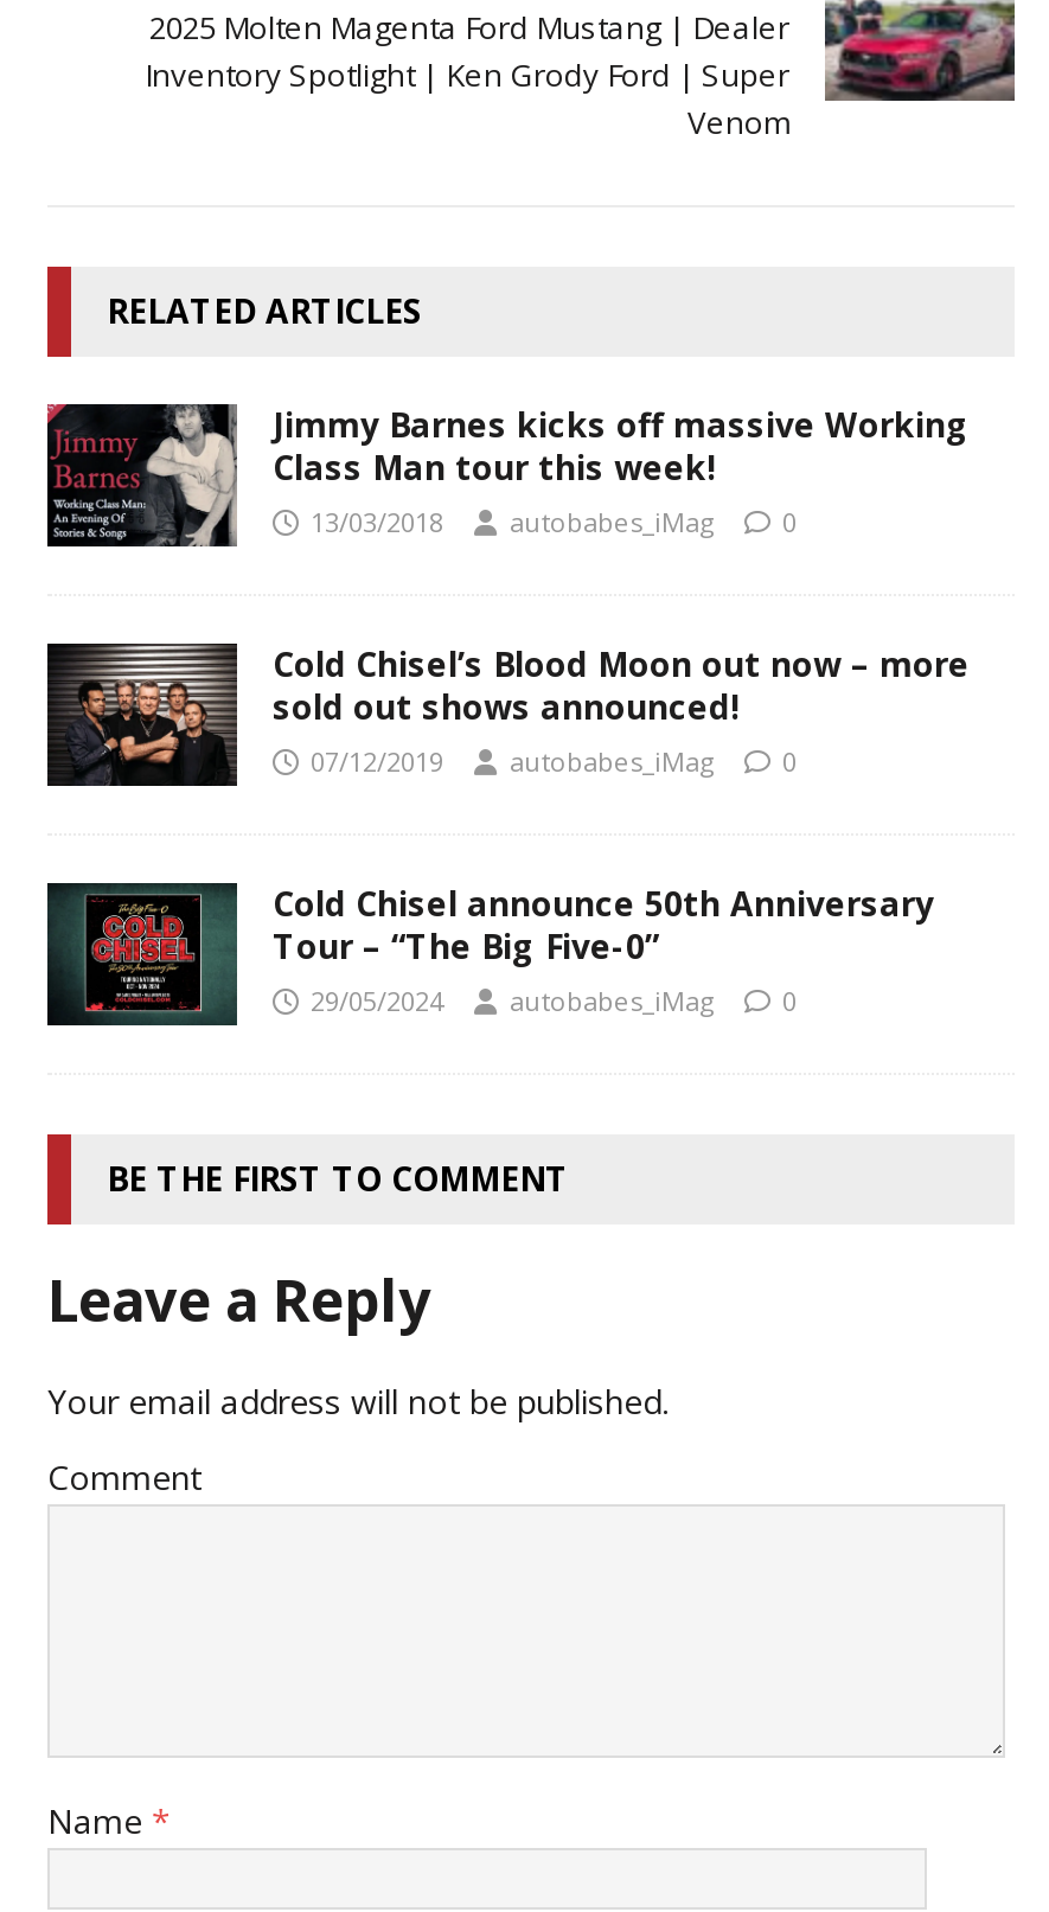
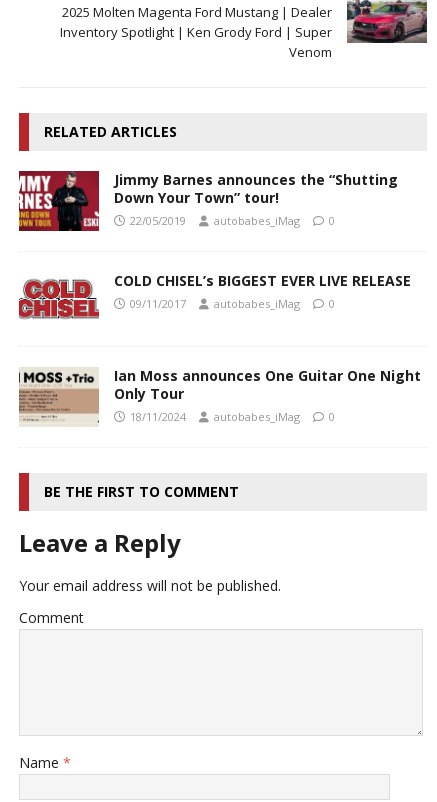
[45,401,970,550] [image] | Jimmy Barnes kicks off massive Working | Class Man tour this week! | 13/03/2018 -> [18,170,398,232] [image] | Jimmy Barnes announces the “Shutting | Down Your Town” tour! | 22/05/2019
[45,640,970,789] [image] | Cold Chisel’s Blood Moon out now – more | sold out shows announced! | 07/12/2019 -> [18,271,411,320] [image] | COLD CHISEL’s BIGGEST EVER LIVE RELEASE | 09/11/2017
[45,882,934,1029] [image] | Cold Chisel announce 50th Anniversary | Tour – “The Big Five-0” | 29/05/2024 -> [18,366,421,427] [image] | Ian Moss announces One Guitar One Night | Only Tour | 18/11/2024

